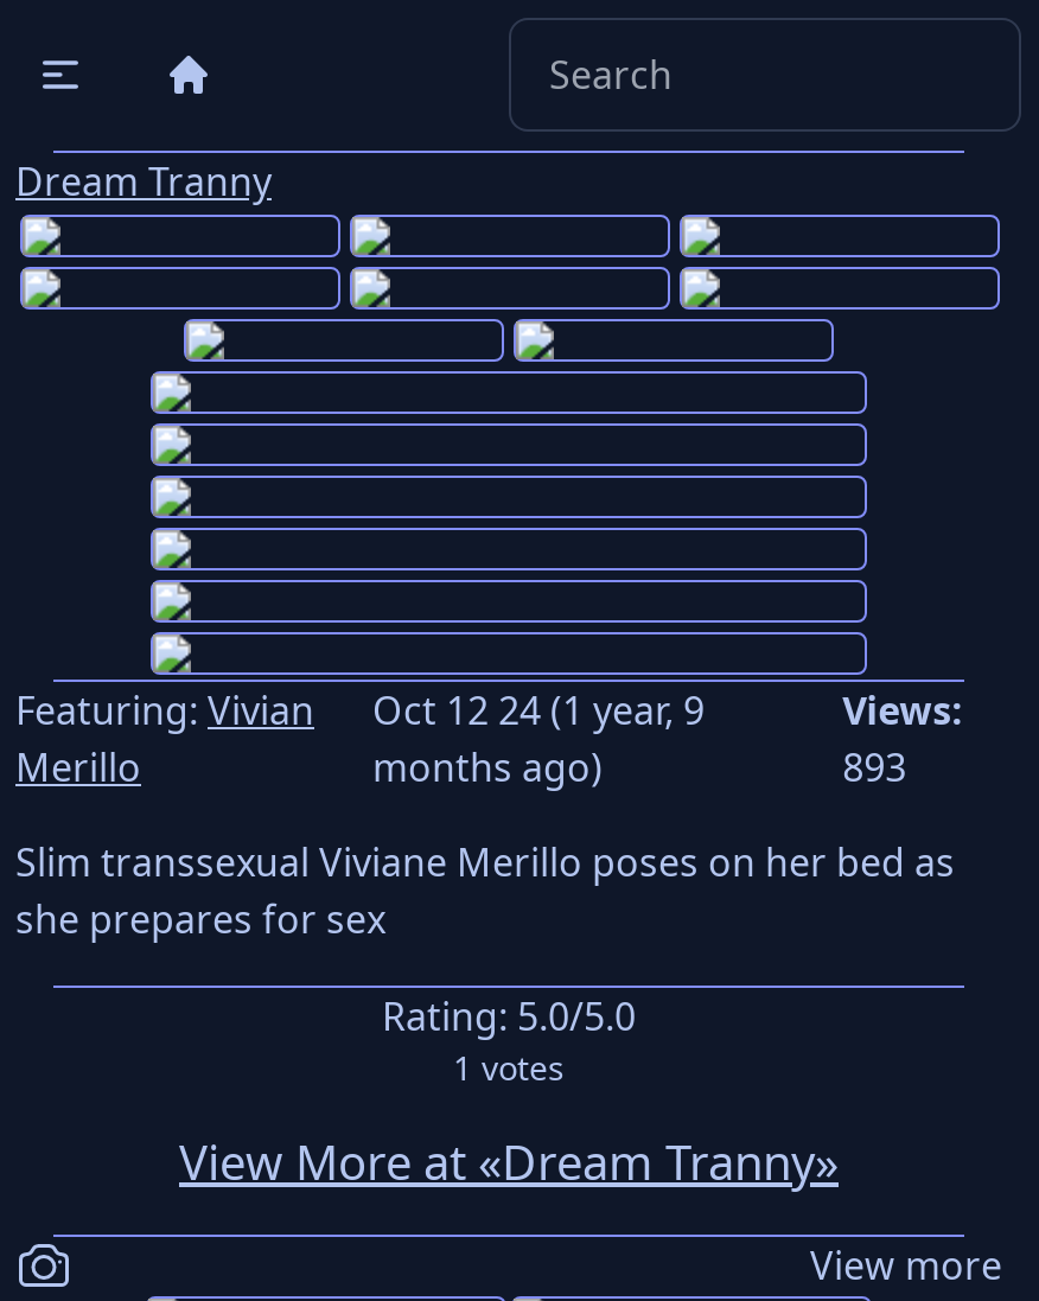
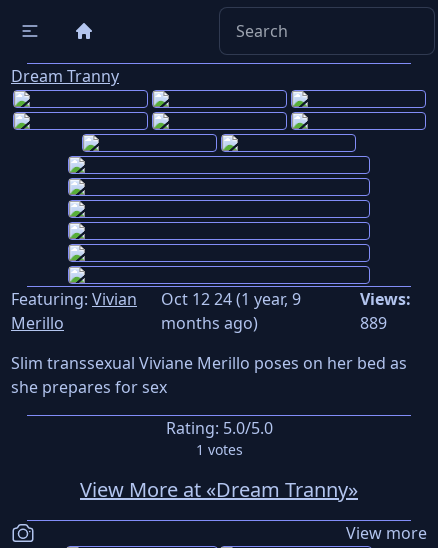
[842,741,906,793] 893 -> [360,312,387,334] 889

